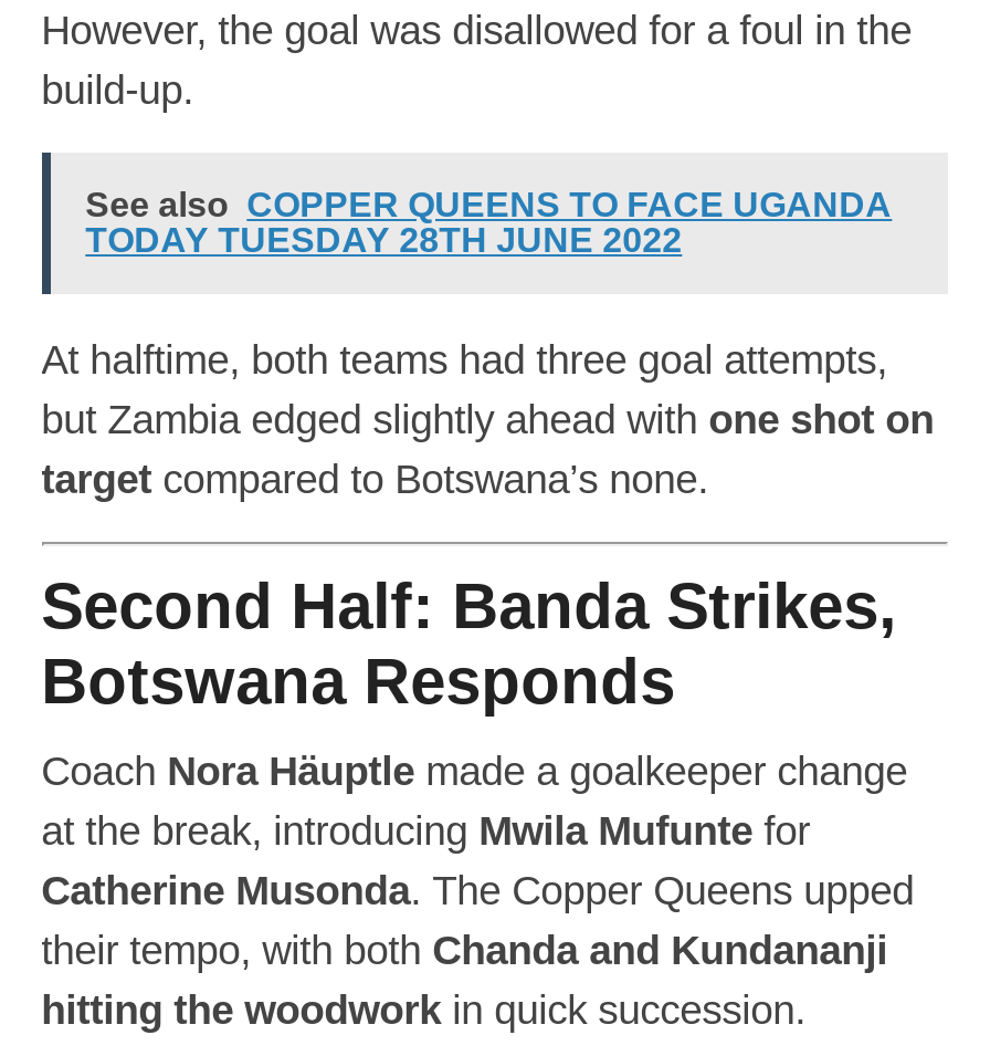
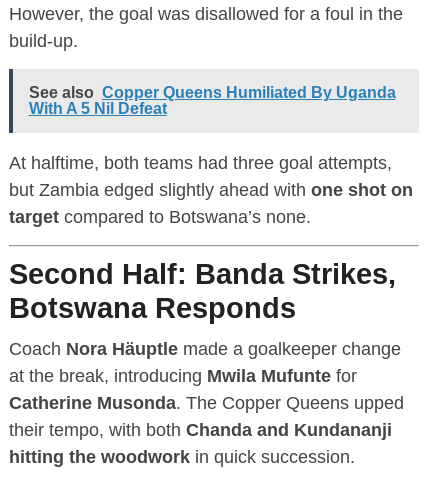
[86,185,892,258] See also COPPER QUEENS TO FACE UGANDA | TODAY TUESDAY 28TH JUNE 2022 -> [29,84,396,117] See also Copper Queens Humiliated By Uganda | With A 5 Nil Defeat

